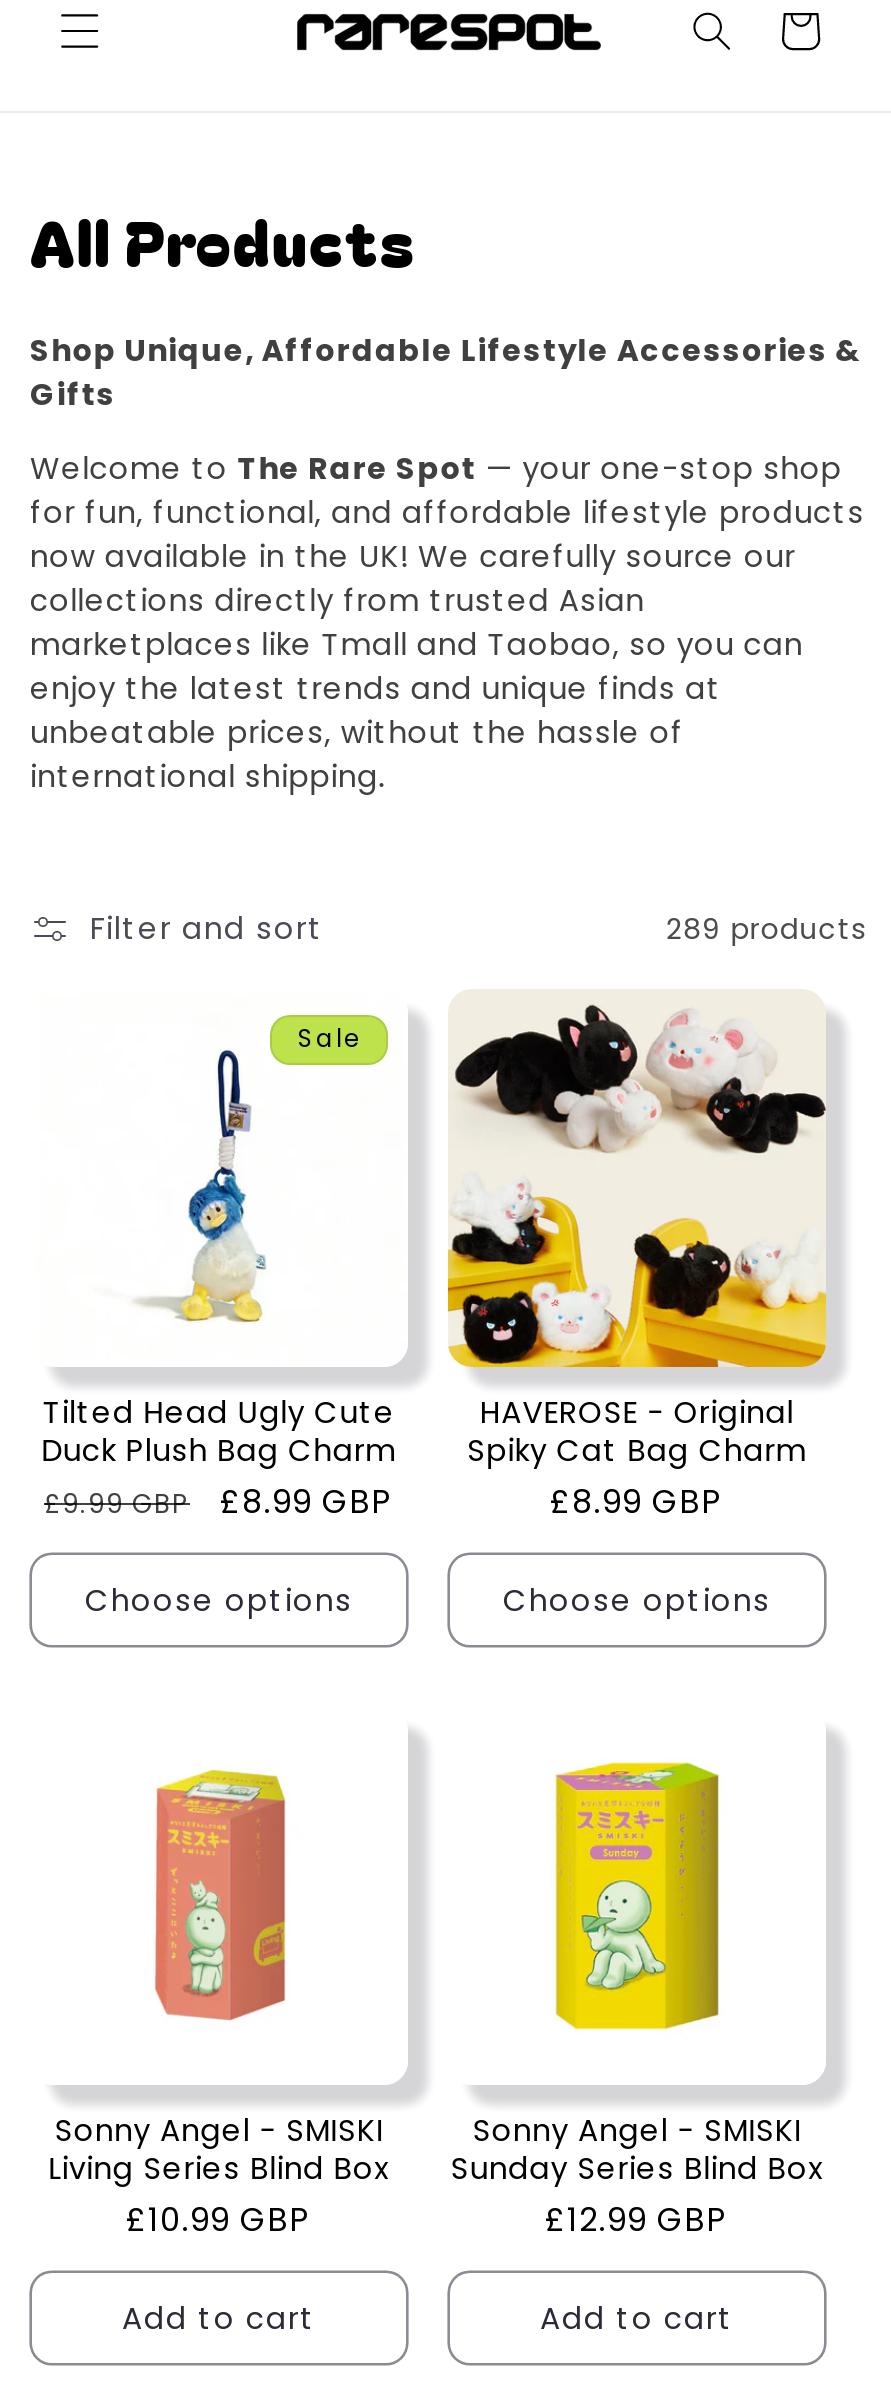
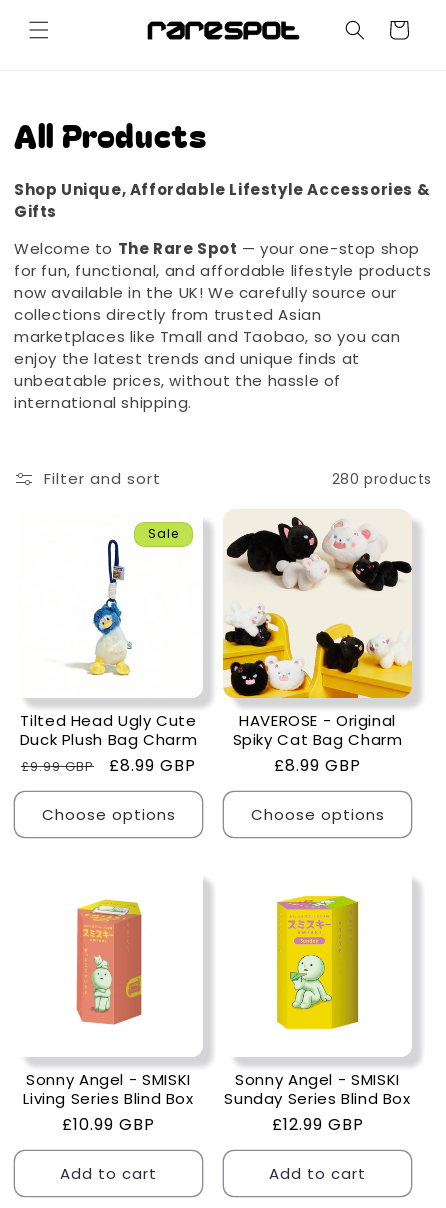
[666,909,866,949] 289 products -> [332,469,432,489] 280 products

